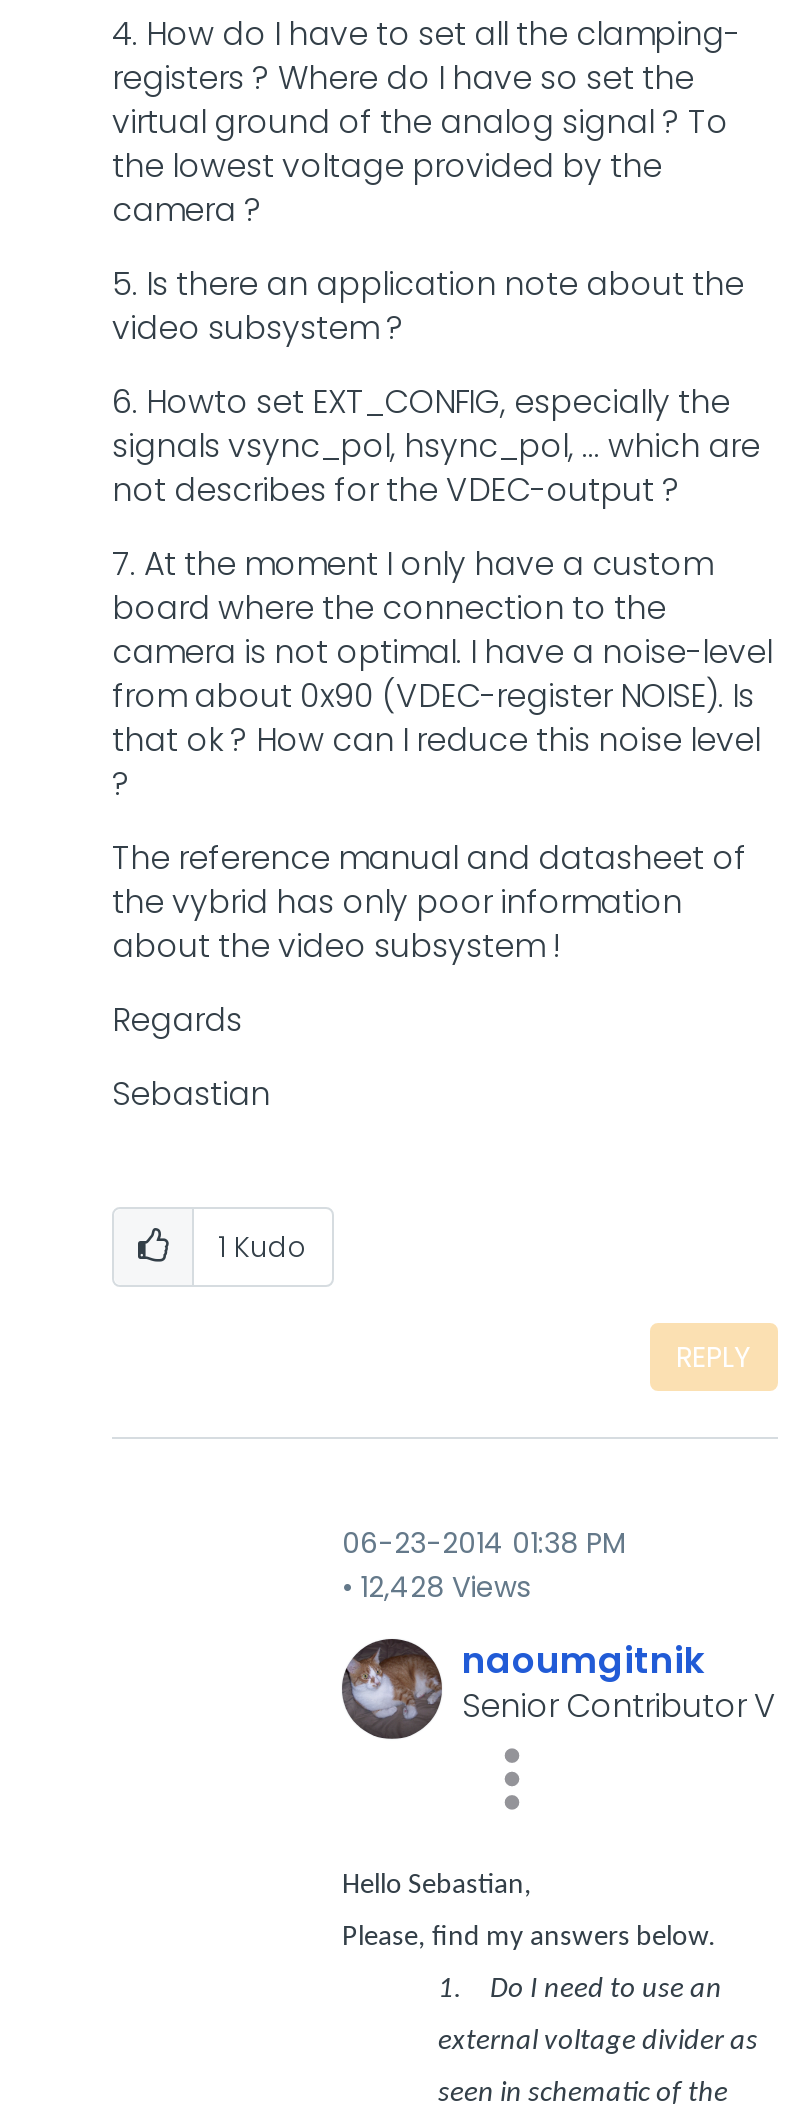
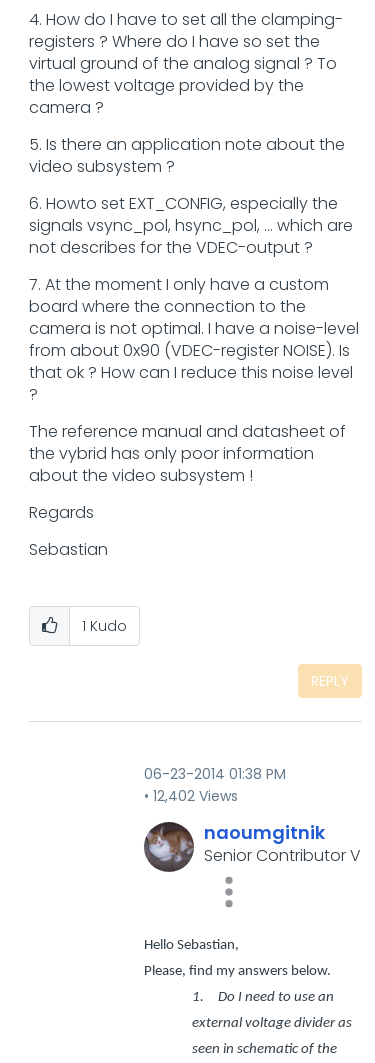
[360,1567,530,1607] 12,428 Views -> [153,786,238,806] 12,402 Views

